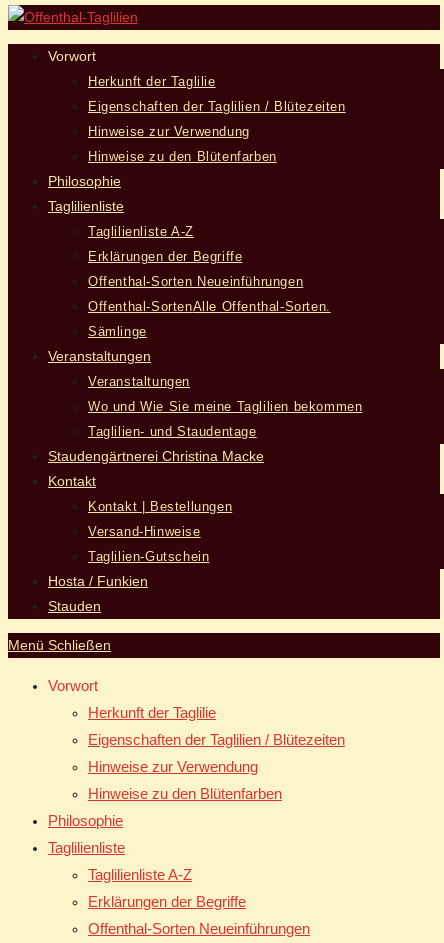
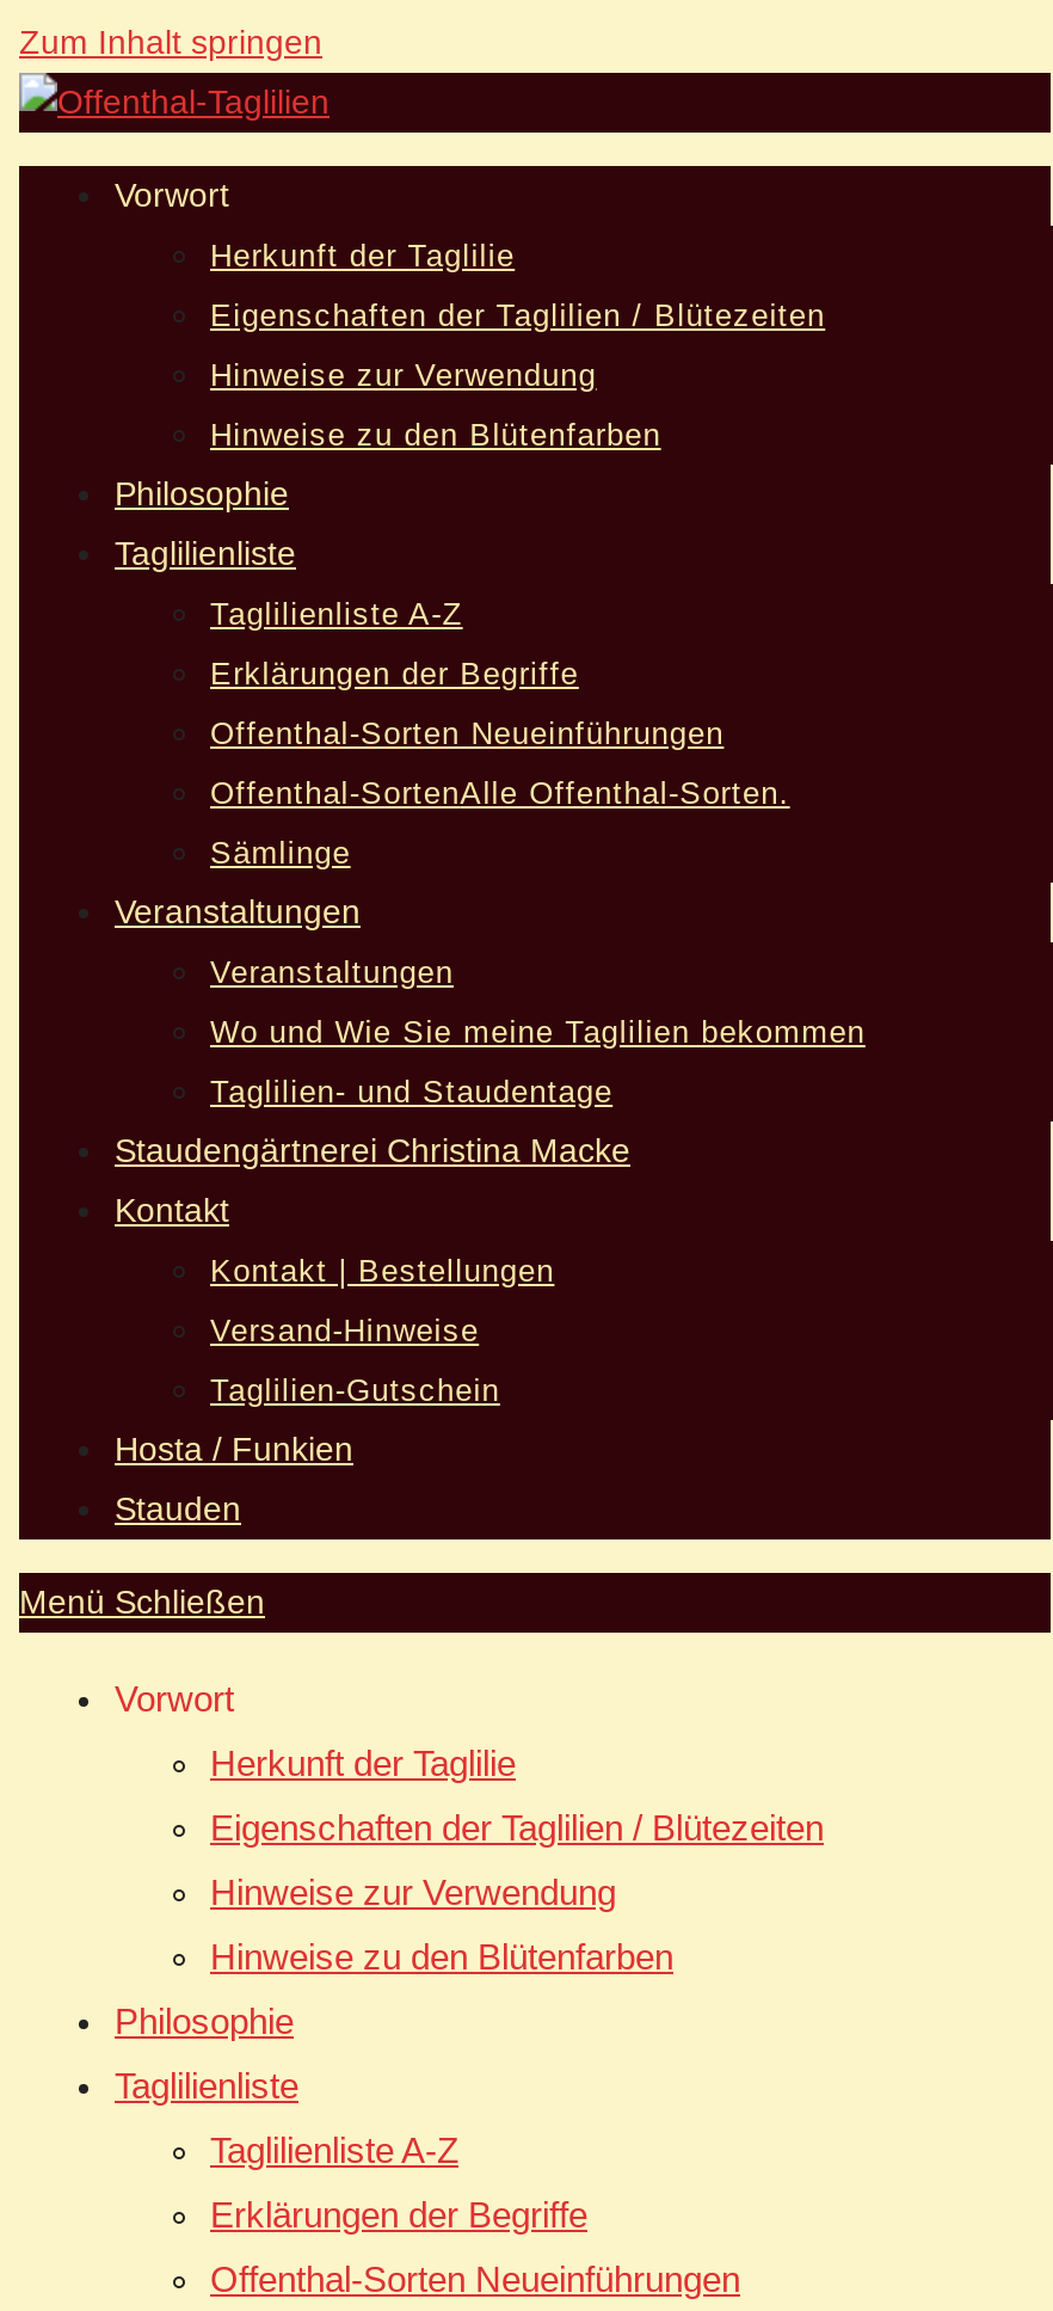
none -> [19,23,322,61] Zum Inhalt springen

